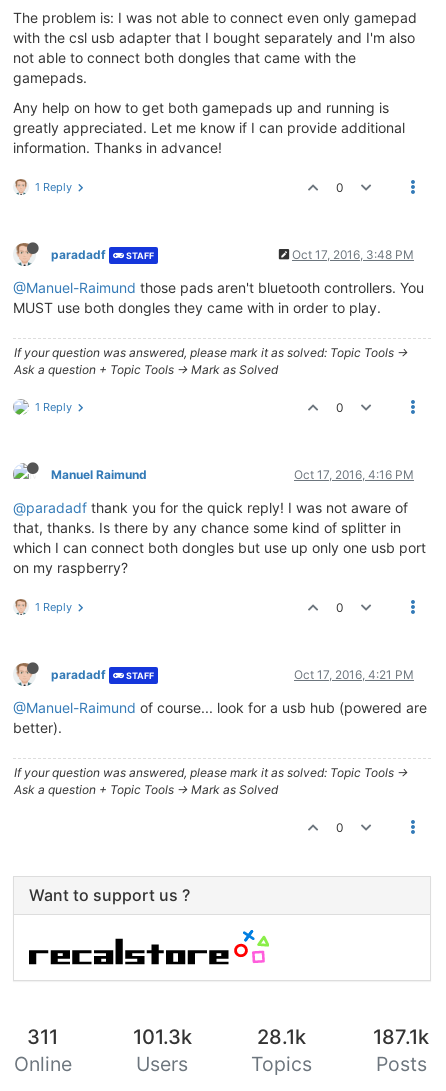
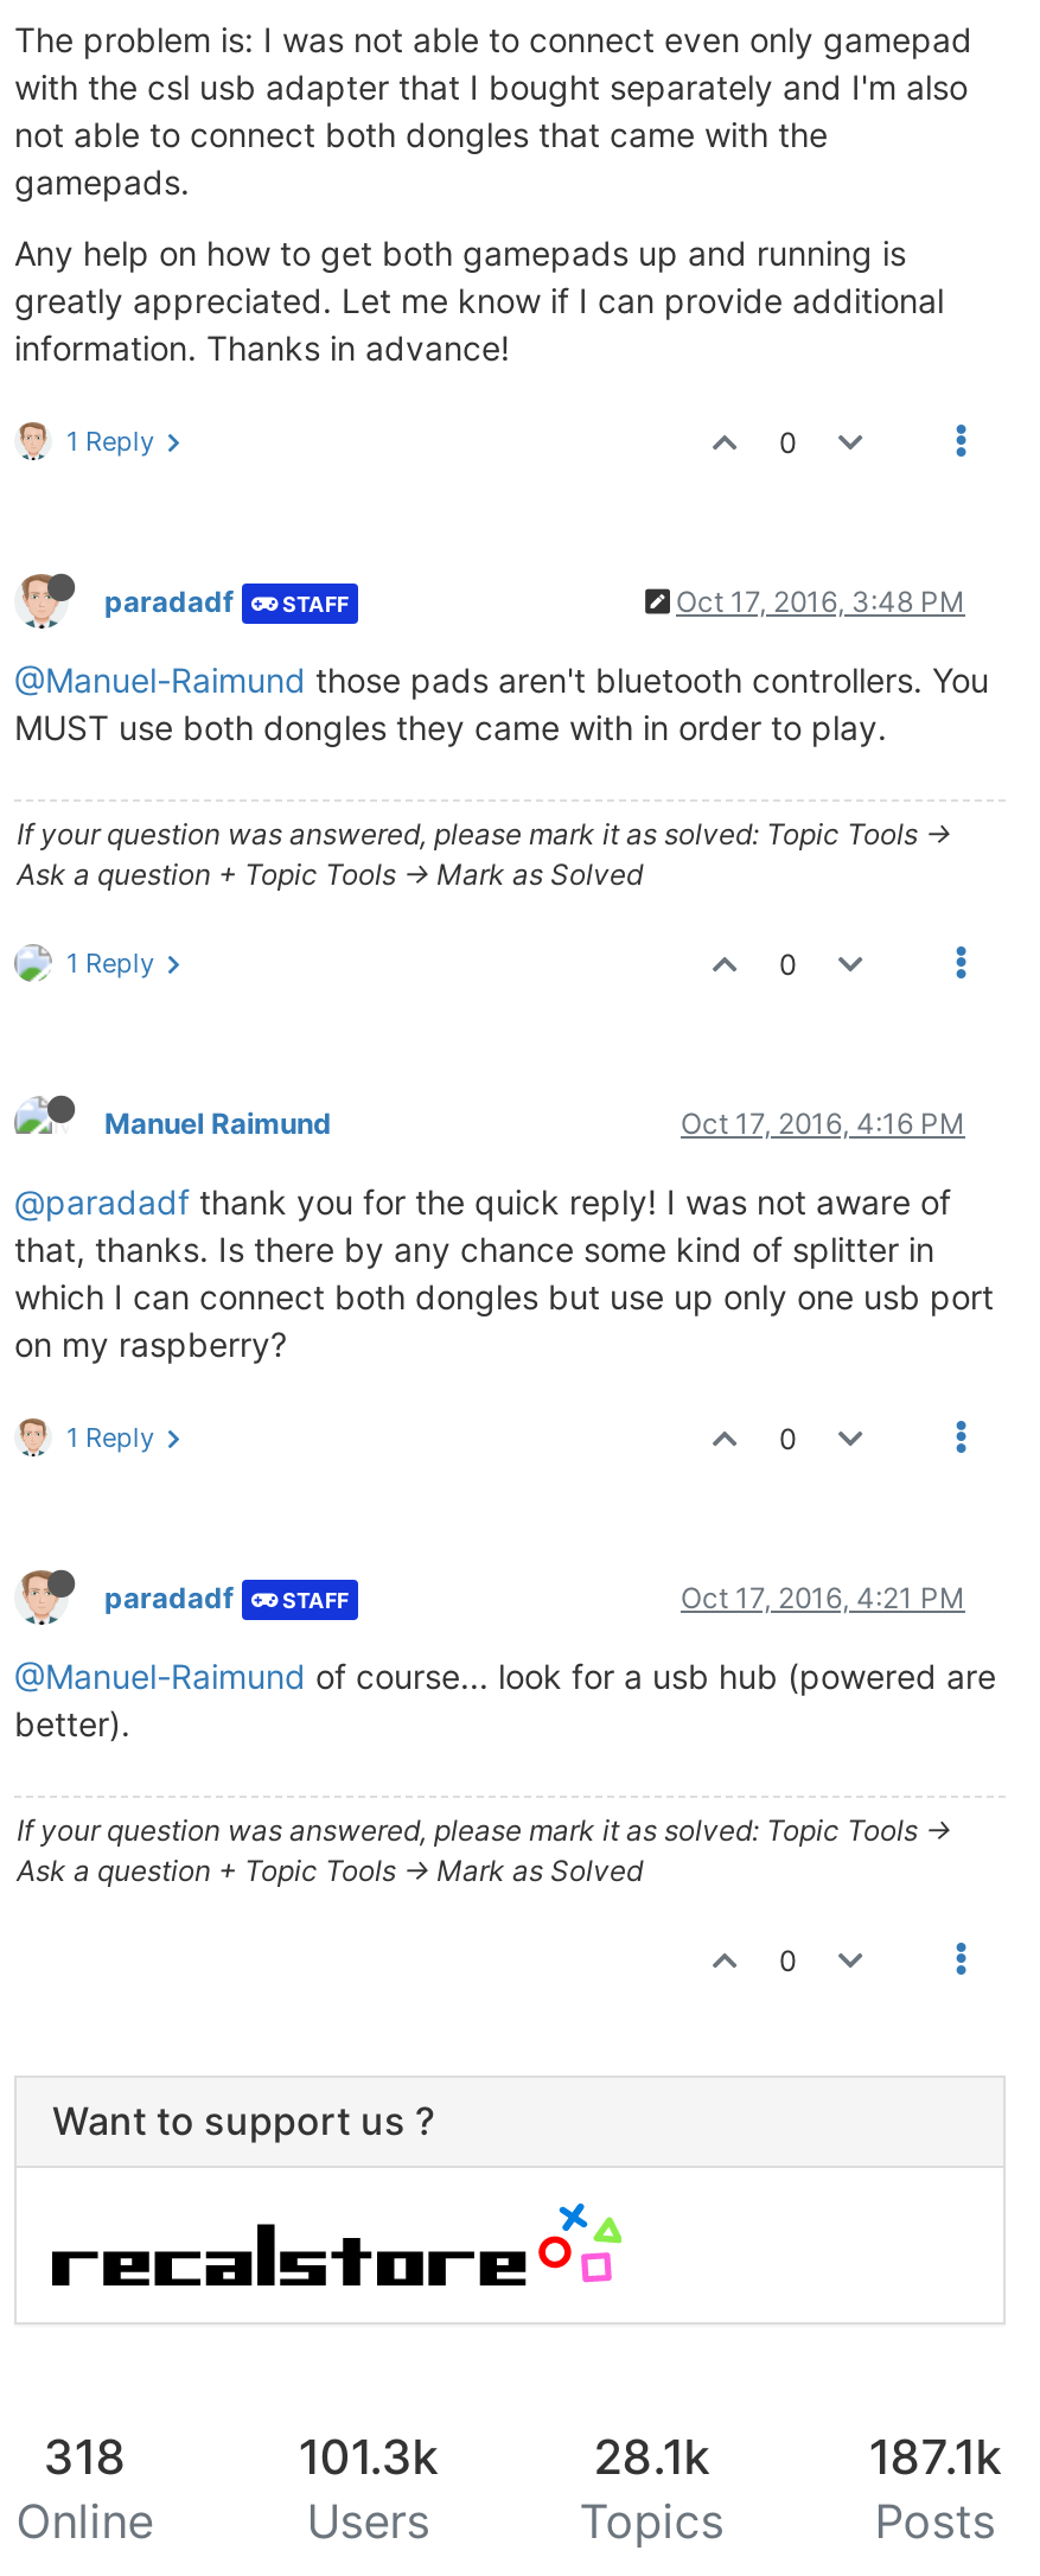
[27,1025,58,1049] 311 -> [43,2430,126,2487] 318

